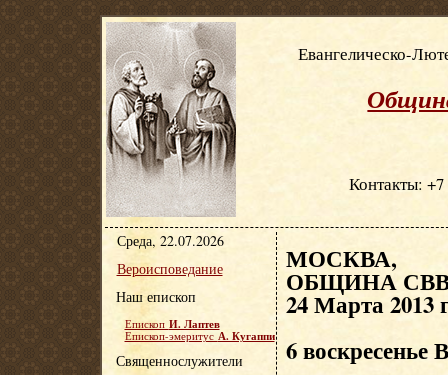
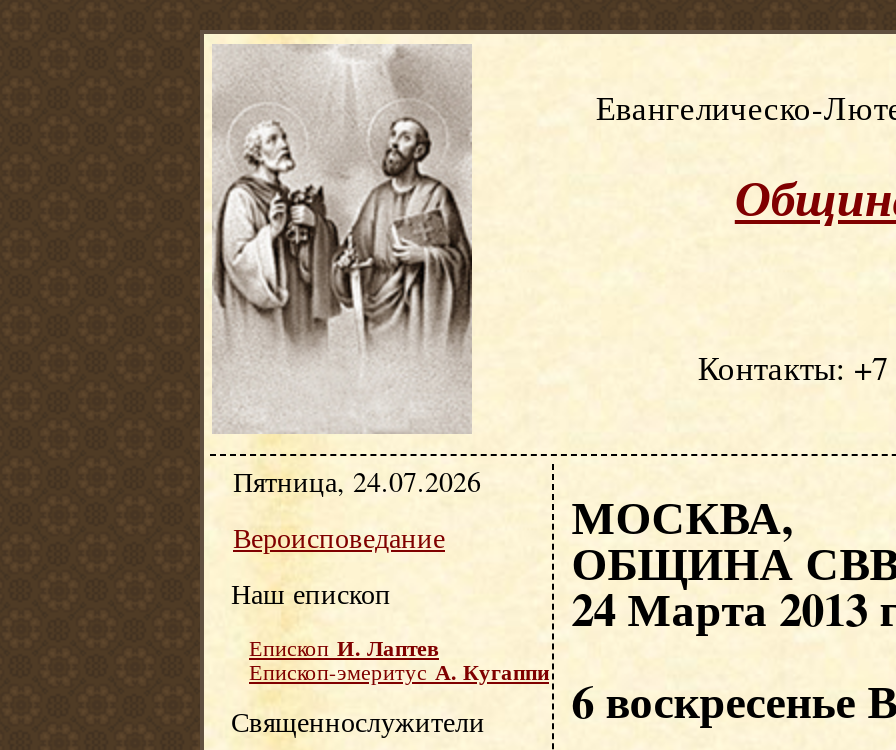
[106,231,223,250] Среда, 22.07.2026 -> [213,462,481,500] Пятница, 24.07.2026

